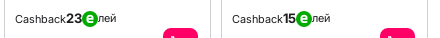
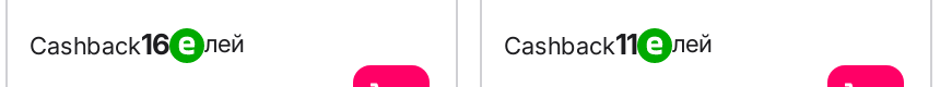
[15,10,116,26] Cashback23 лей -> [30,26,244,61] Cashback16 лей
[232,10,330,26] Cashback15 лей -> [504,26,712,61] Cashback11 лей

